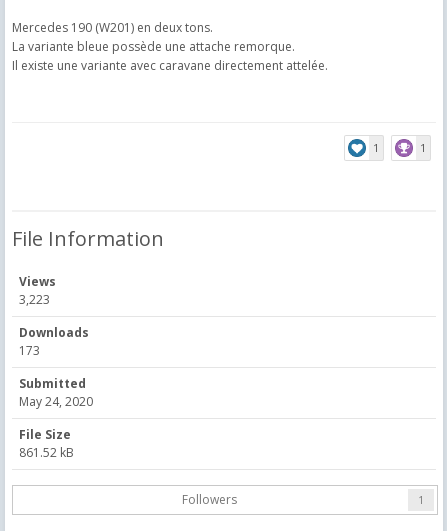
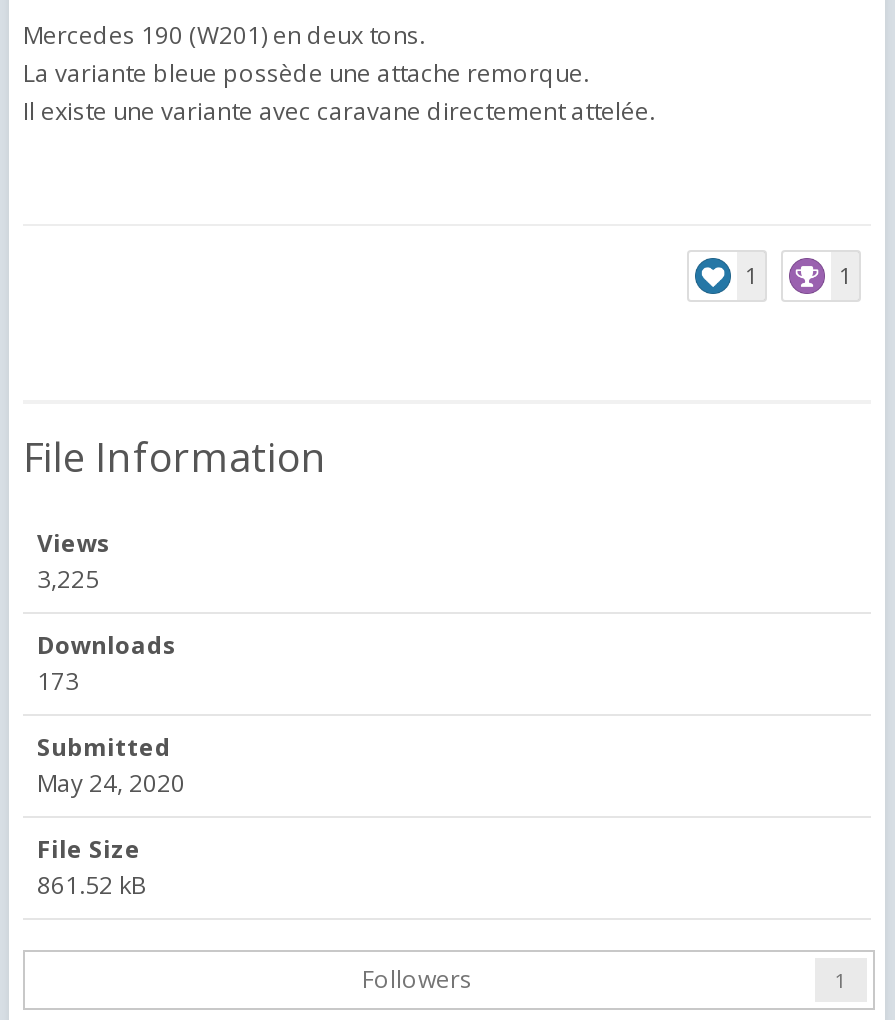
[19,291,50,308] 3,223 -> [37,561,99,595] 3,225

